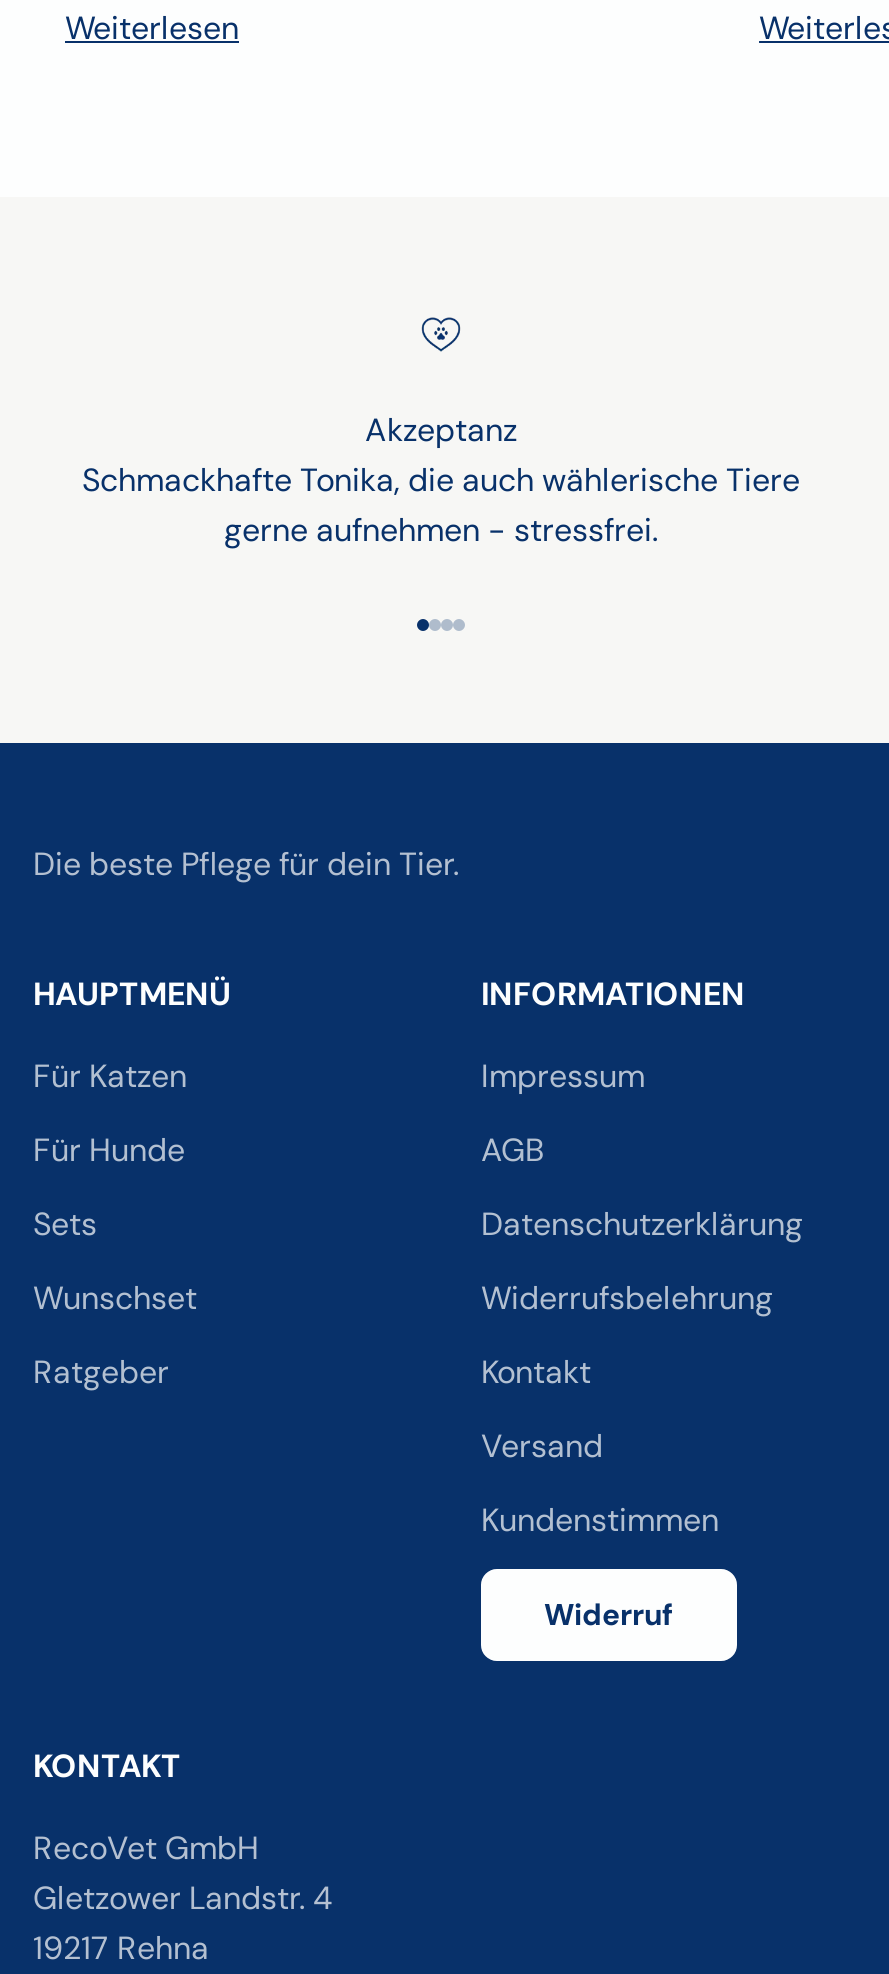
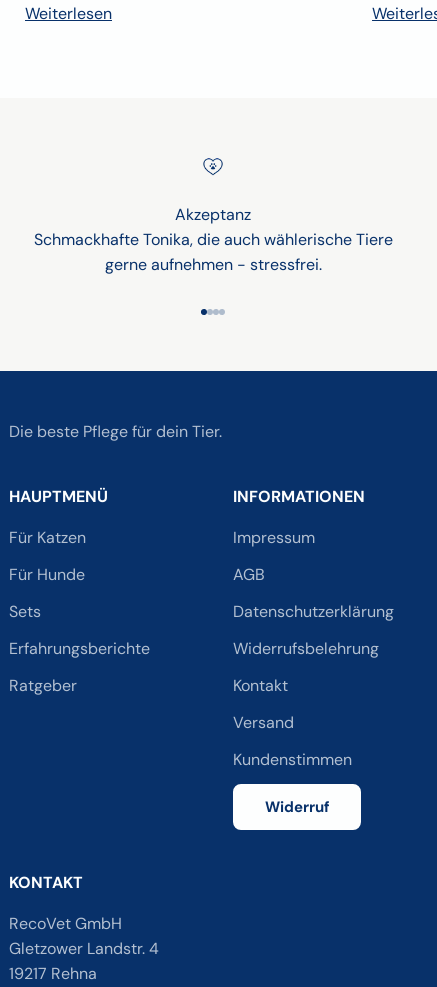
[33,1277,197,1319] Wunschset -> [9,638,150,659] Erfahrungsberichte

